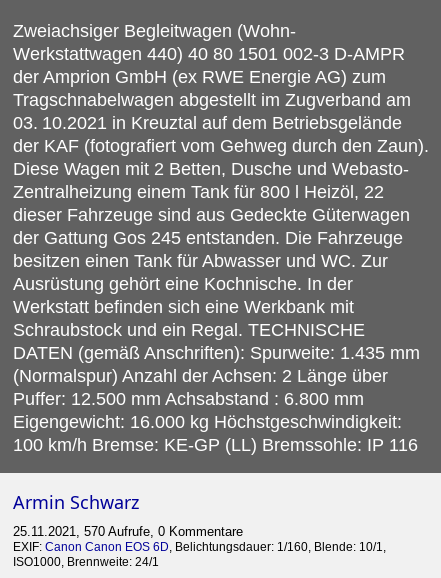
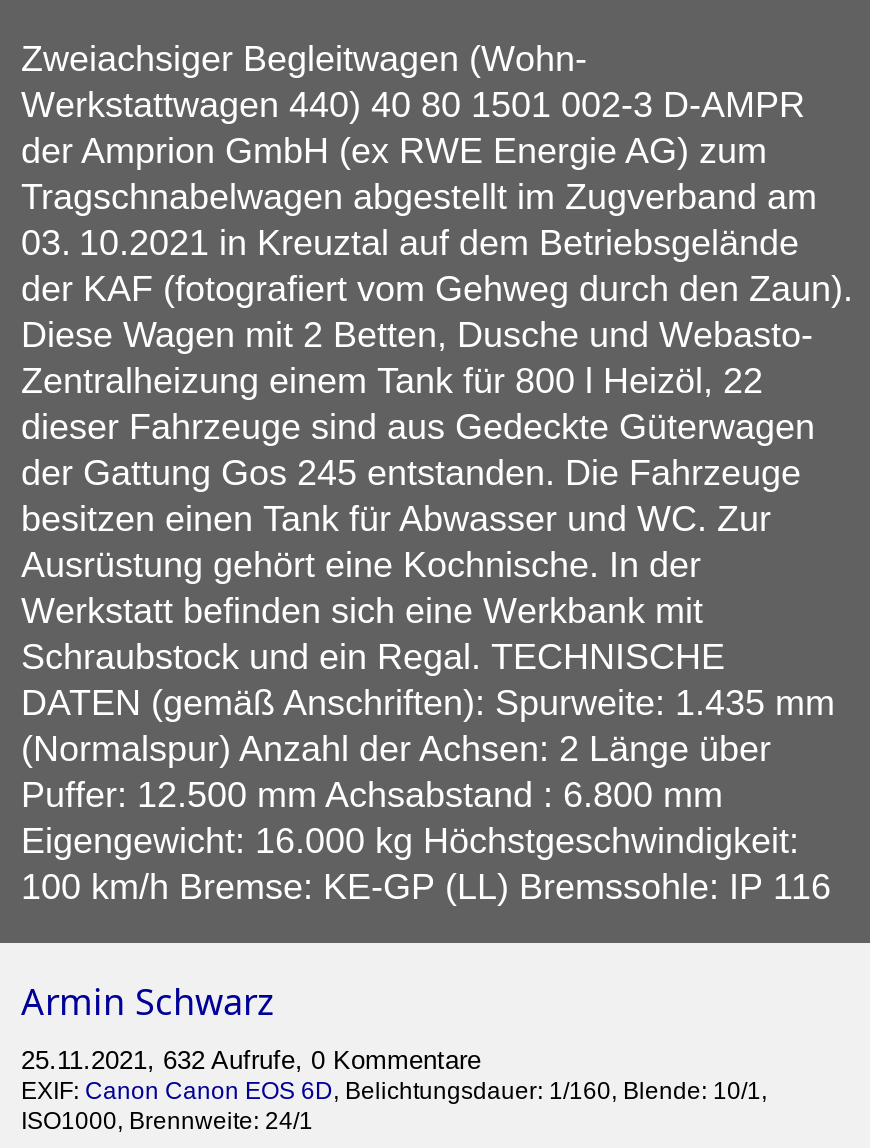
[13,524,243,539] 25.11.2021, 570 Aufrufe, 0 Kommentare -> [21,1045,481,1075] 25.11.2021, 632 Aufrufe, 0 Kommentare

